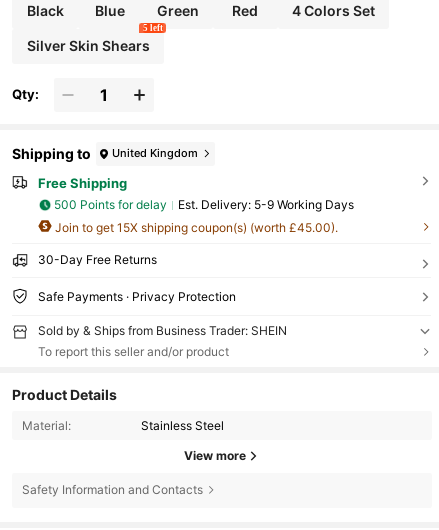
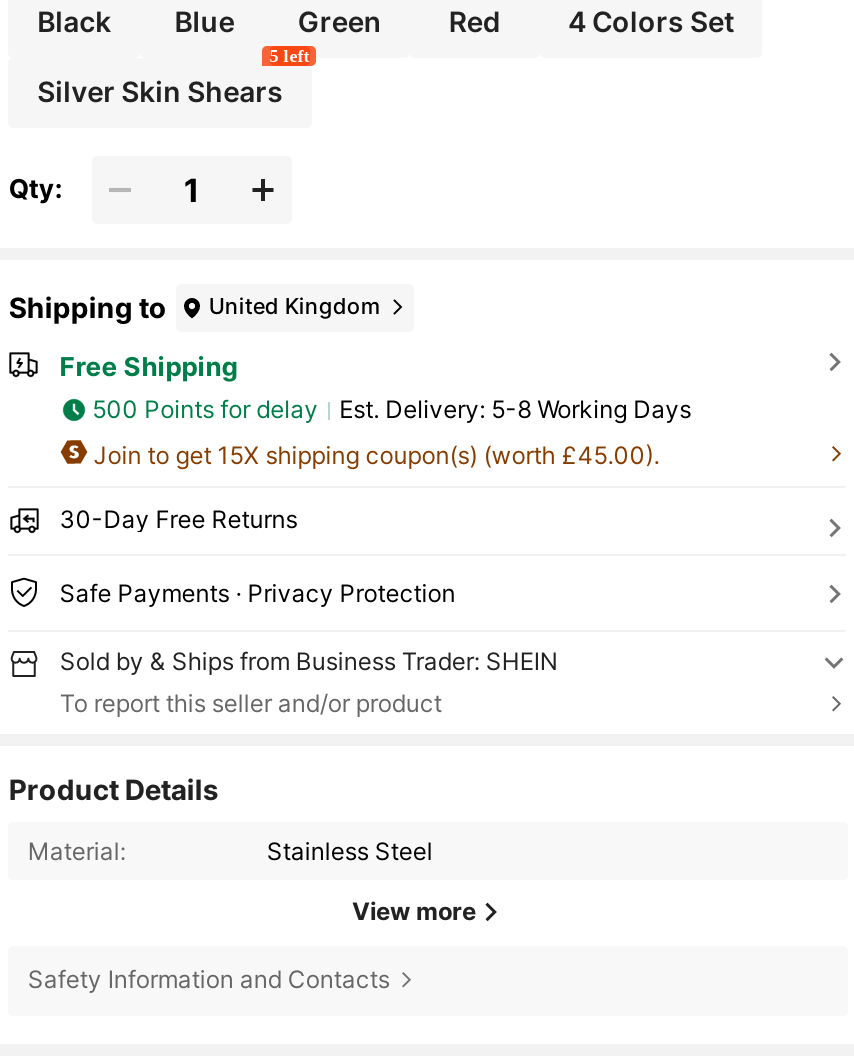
[178,197,354,212] Est. Delivery: 5-9 Working Days -> [339,395,691,425] Est. Delivery: 5-8 Working Days

